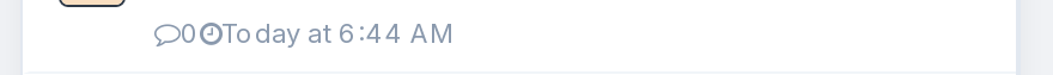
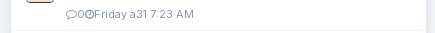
[181,17,454,50] 0 Today at 6:44 AM -> [77,7,194,21] 0 Friday a31 7:23 AM

